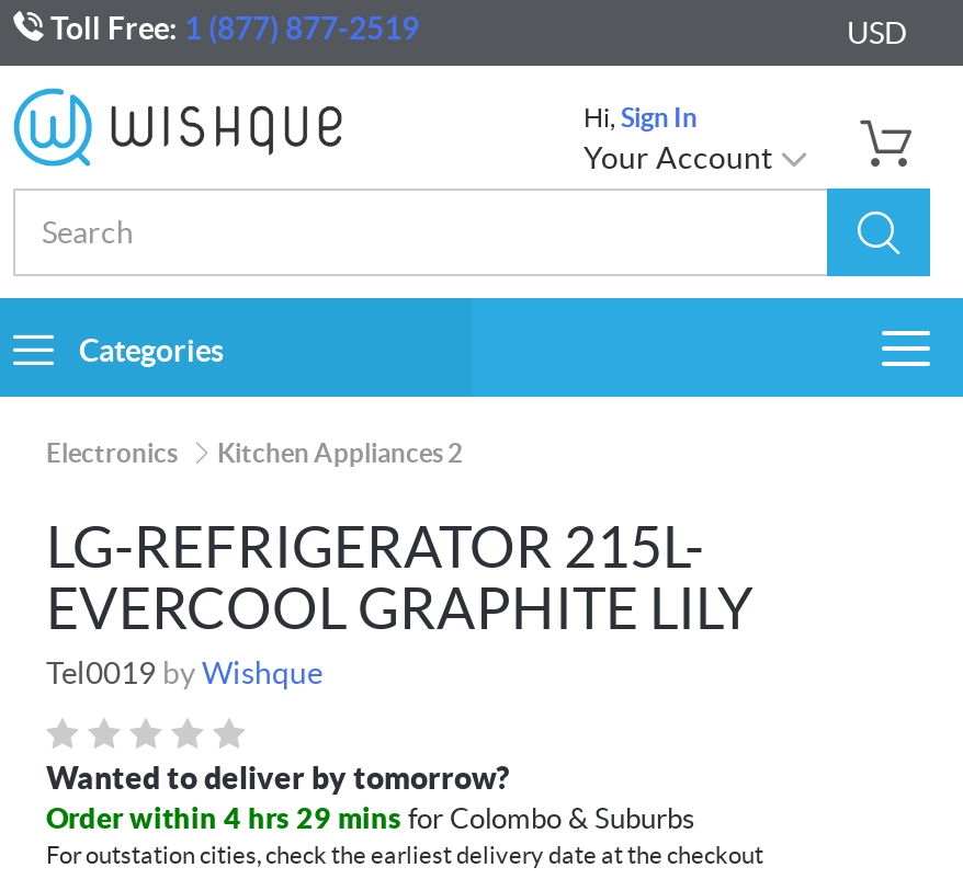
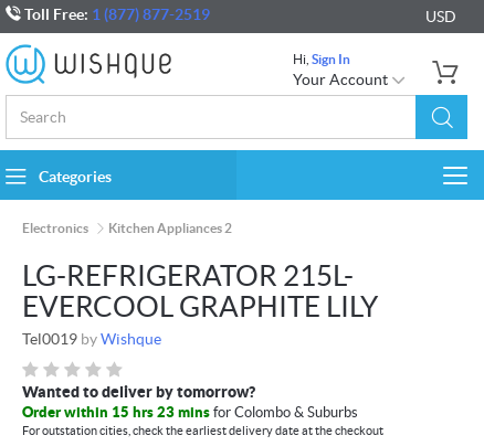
[46,803,695,836] Order within 4 hrs 29 mins for Colombo & Suburbs -> [22,404,358,421] Order within 15 hrs 23 mins for Colombo & Suburbs

